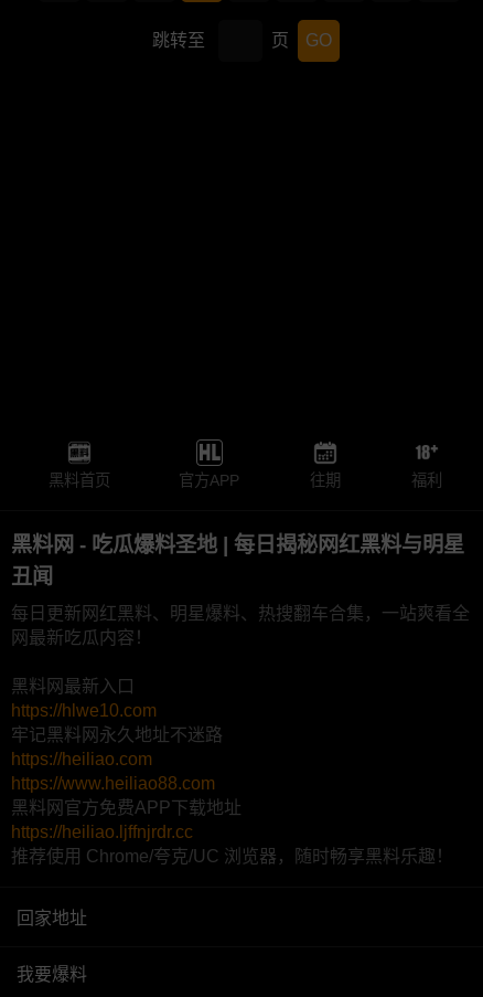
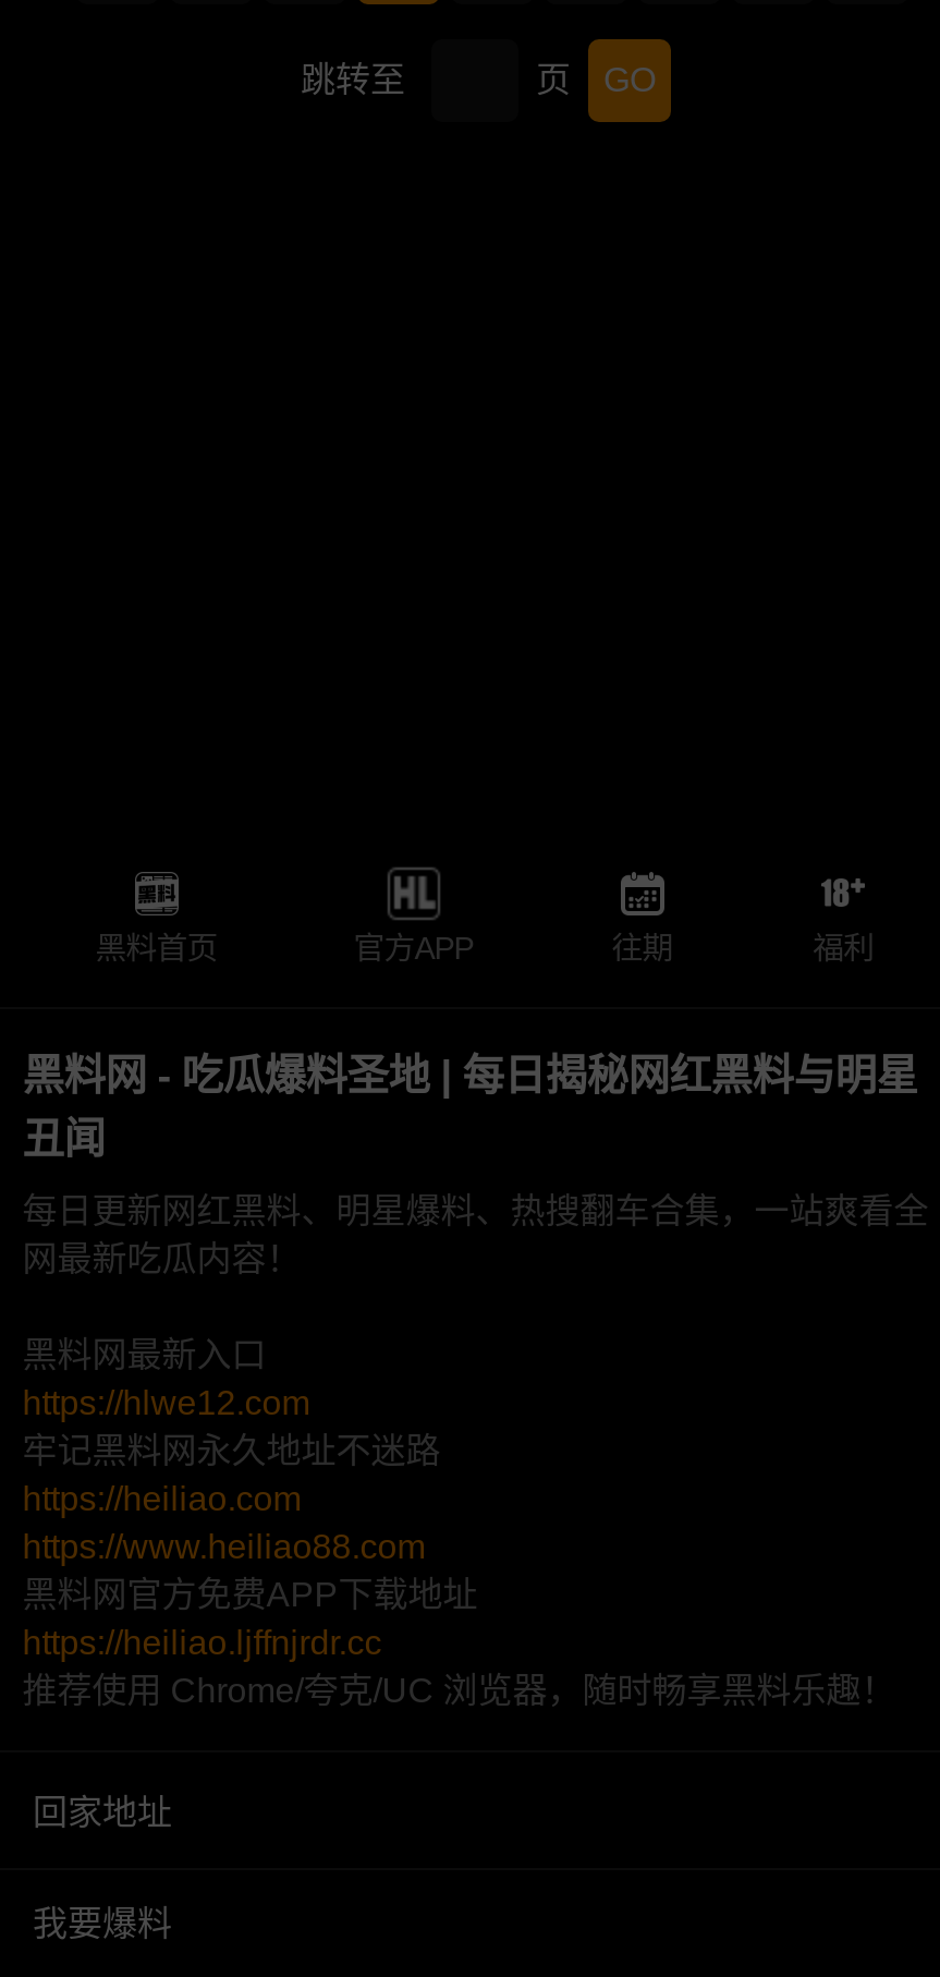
[11,701,157,720] https://hlwe10.com -> [22,1385,310,1422] https://hlwe12.com

